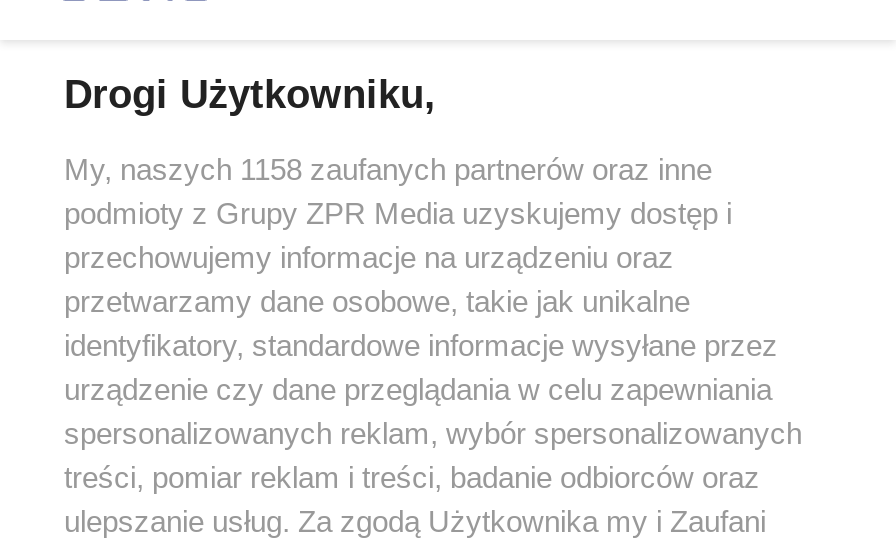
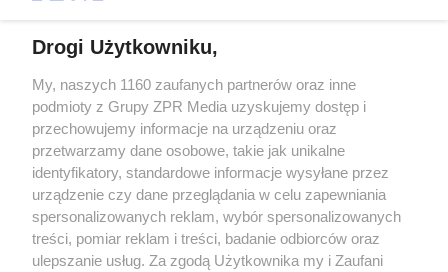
[64,152,712,186] My, naszych 1158 zaufanych partnerów oraz inne -> [32,76,356,93] My, naszych 1160 zaufanych partnerów oraz inne

